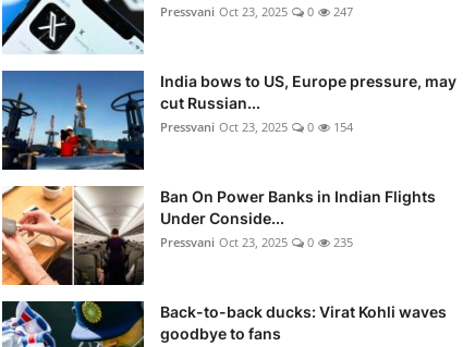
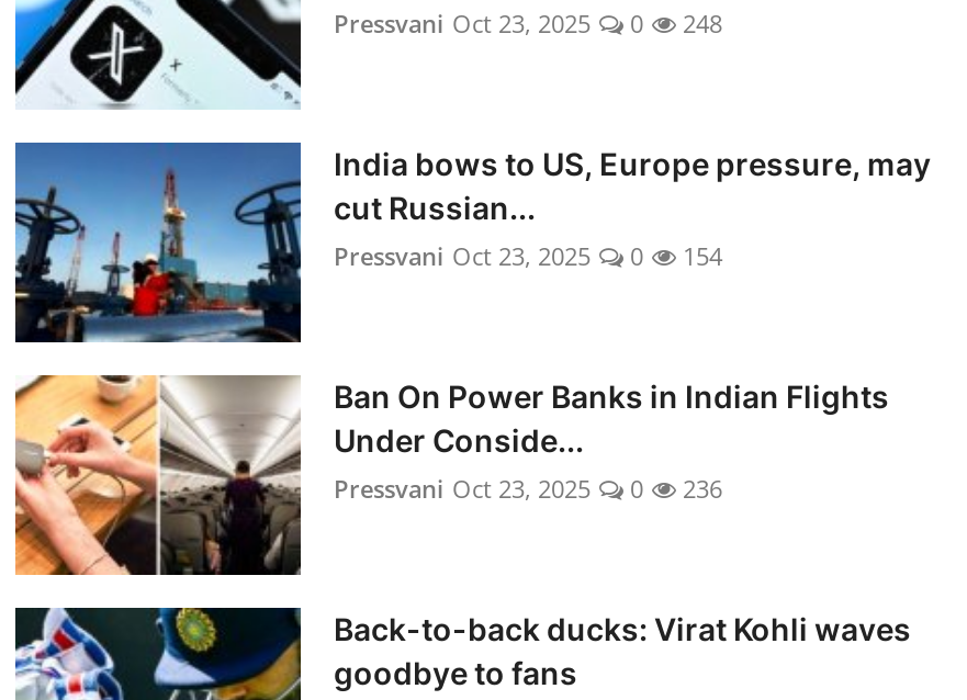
[160,3,353,20] Pressvani Oct 23, 2025 0 247 -> [334,7,722,40] Pressvani Oct 23, 2025 0 248
[160,234,353,250] Pressvani Oct 23, 2025 0 235 -> [334,472,722,505] Pressvani Oct 23, 2025 0 236

